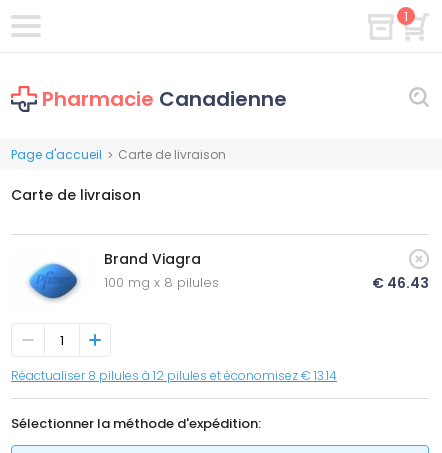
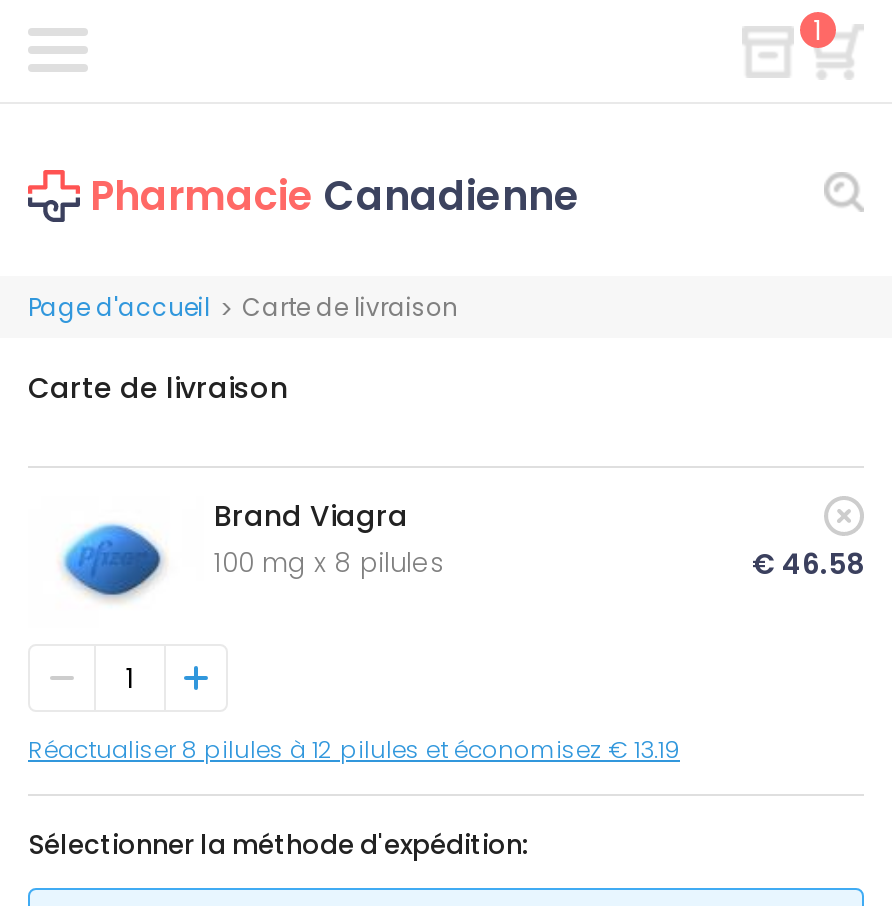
[372,273,429,293] € 46.43 -> [752,544,864,584] € 46.58
[11,367,337,384] Réactualiser 8 pilules à 12 pilules et économisez € 13.14 -> [28,732,680,766] Réactualiser 8 pilules à 12 pilules et économisez € 13.19

